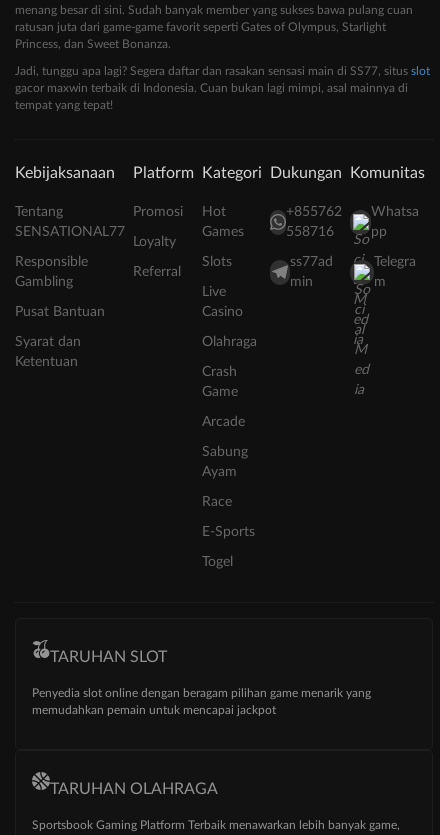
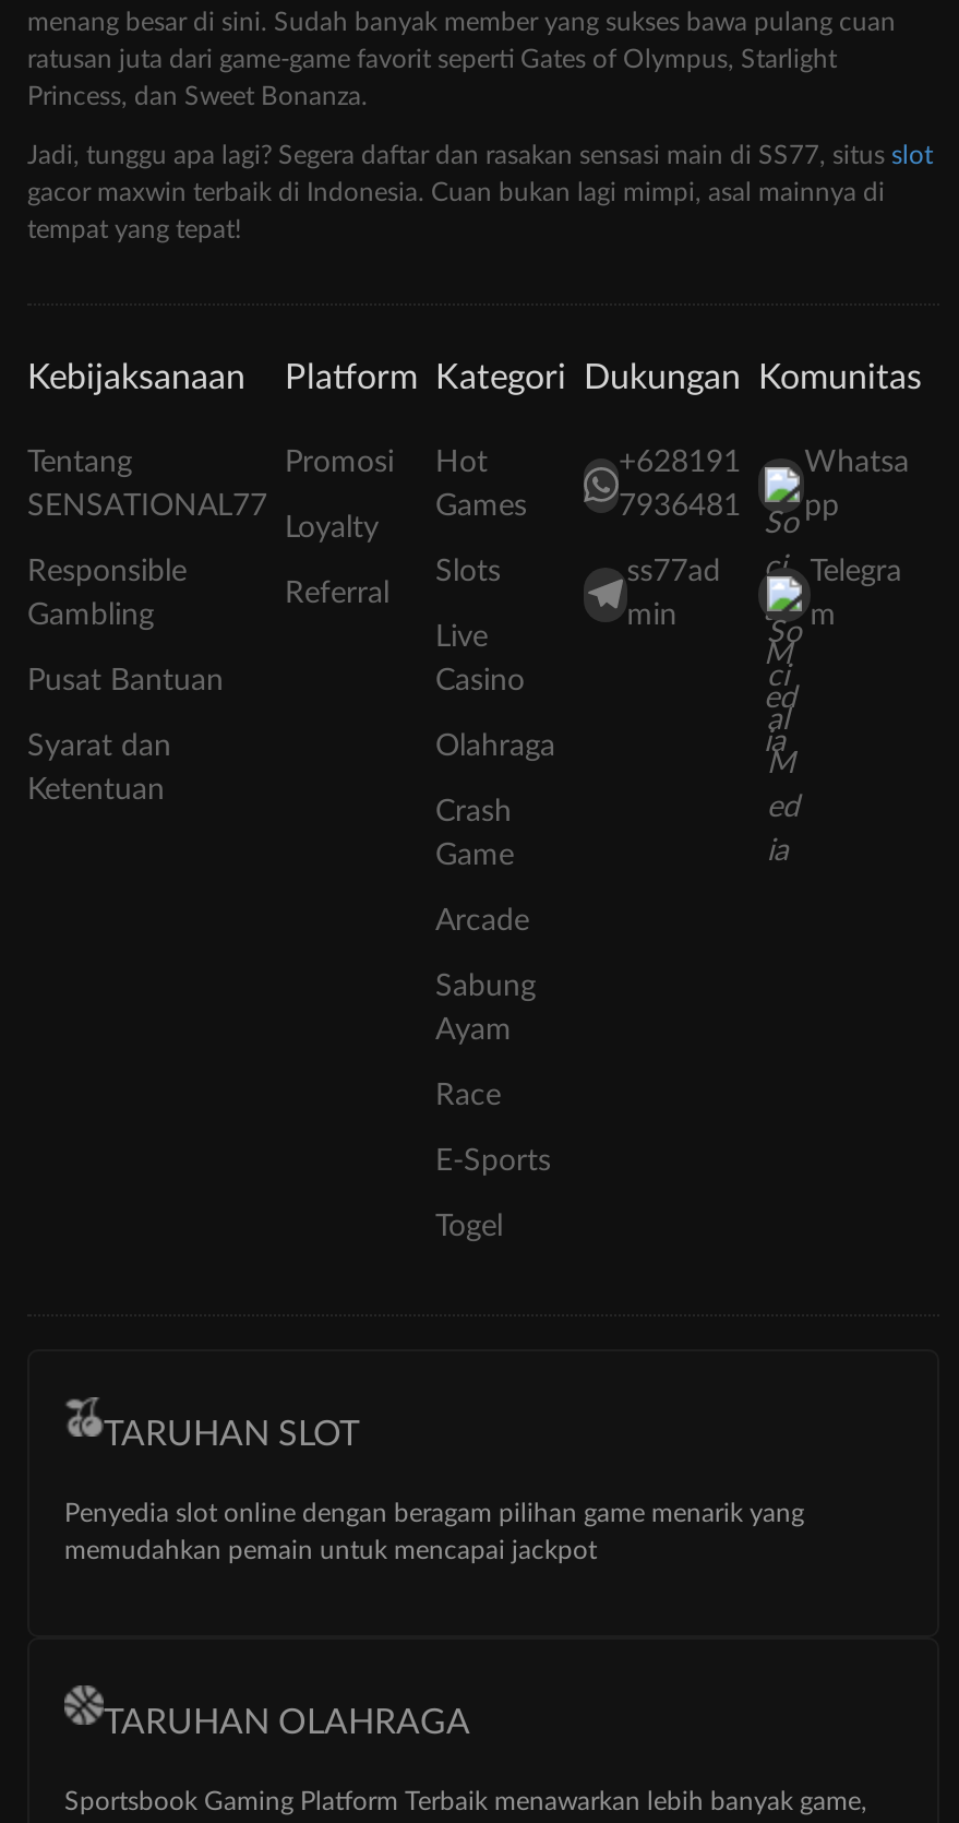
[286,205,342,219] +855762 -> [619,448,741,478] +628191
[286,225,334,239] 558716 -> [619,491,741,522] 7936481

